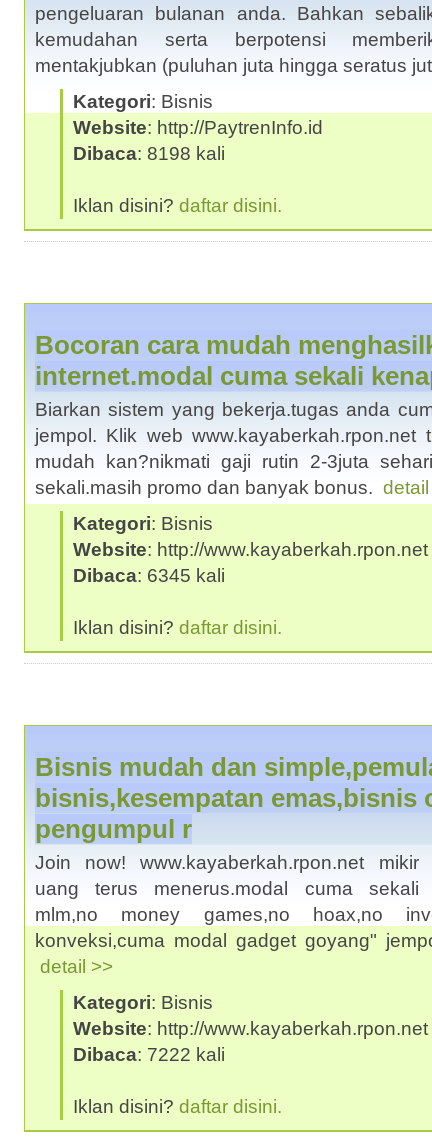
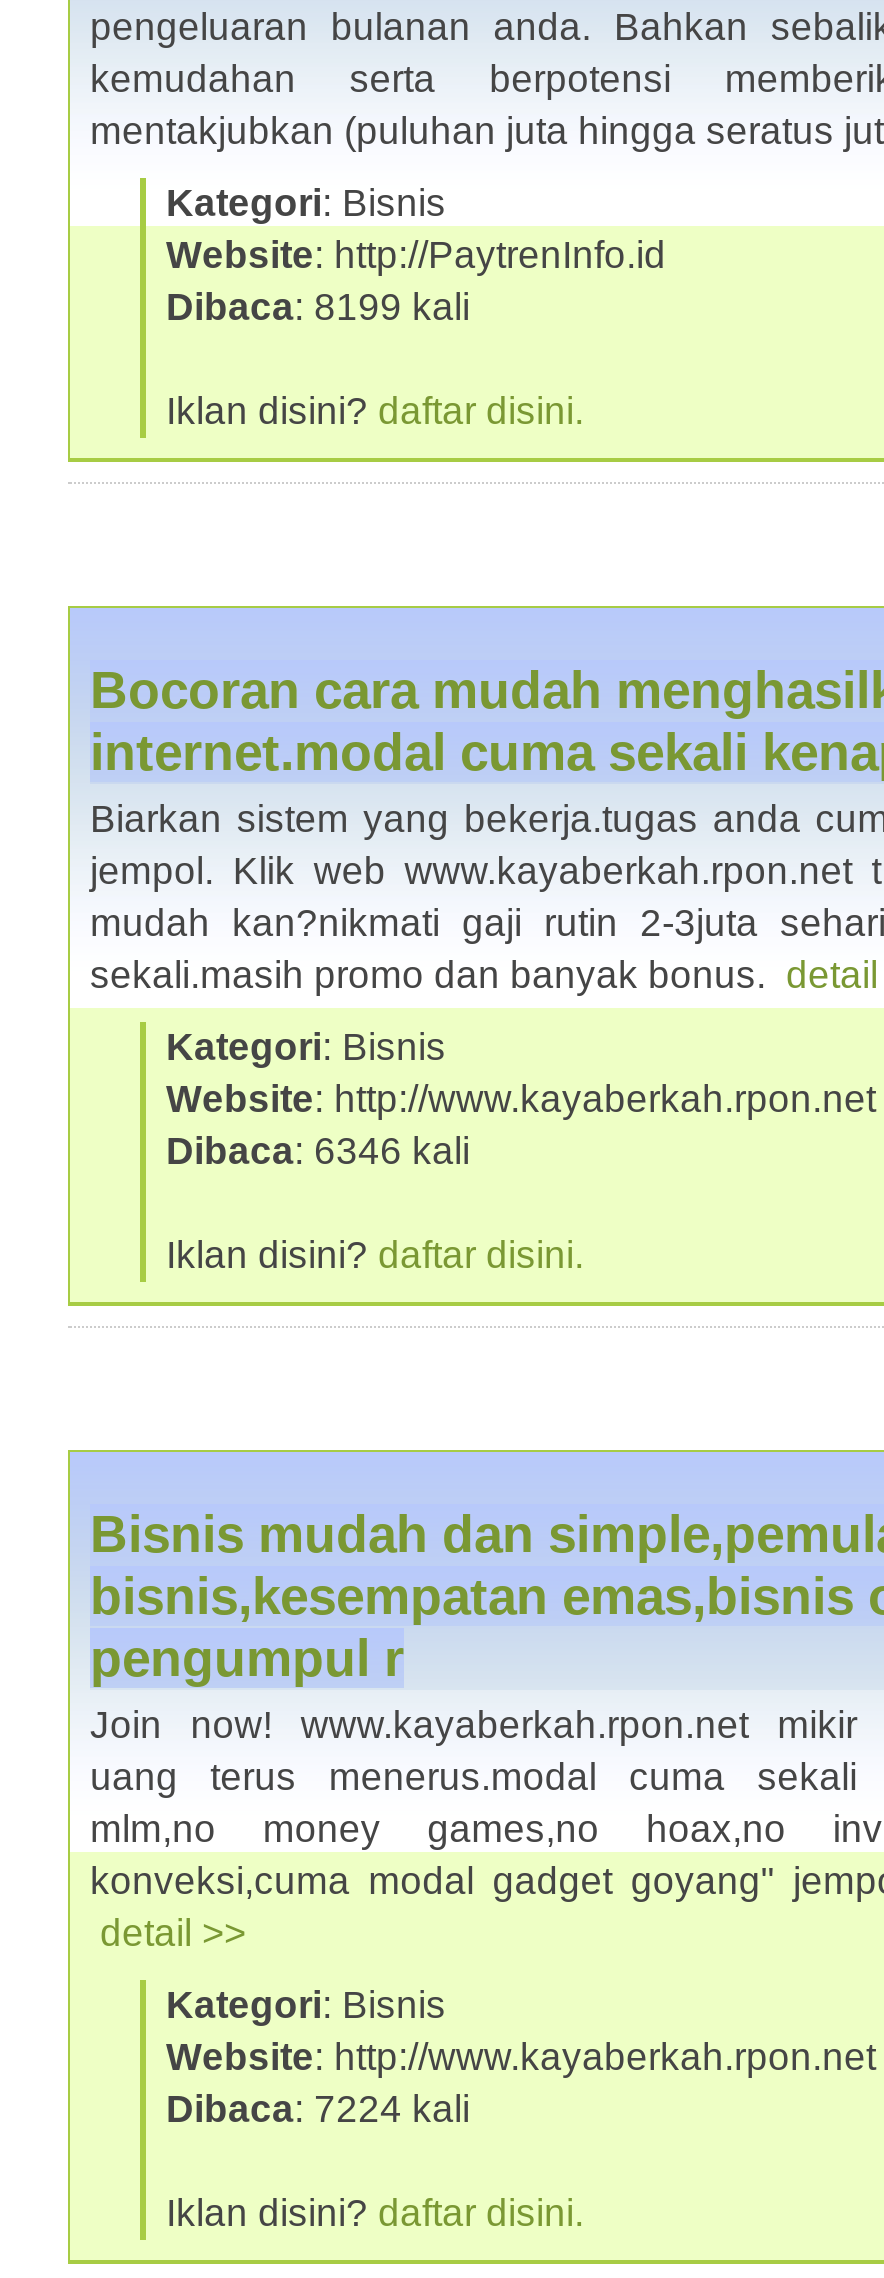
[73,143,225,164] Dibaca: 8198 kali -> [166,286,470,328] Dibaca: 8199 kali
[73,565,225,586] Dibaca: 6345 kali -> [166,1130,470,1172] Dibaca: 6346 kali
[73,1044,225,1065] Dibaca: 7222 kali -> [166,2088,470,2130] Dibaca: 7224 kali

